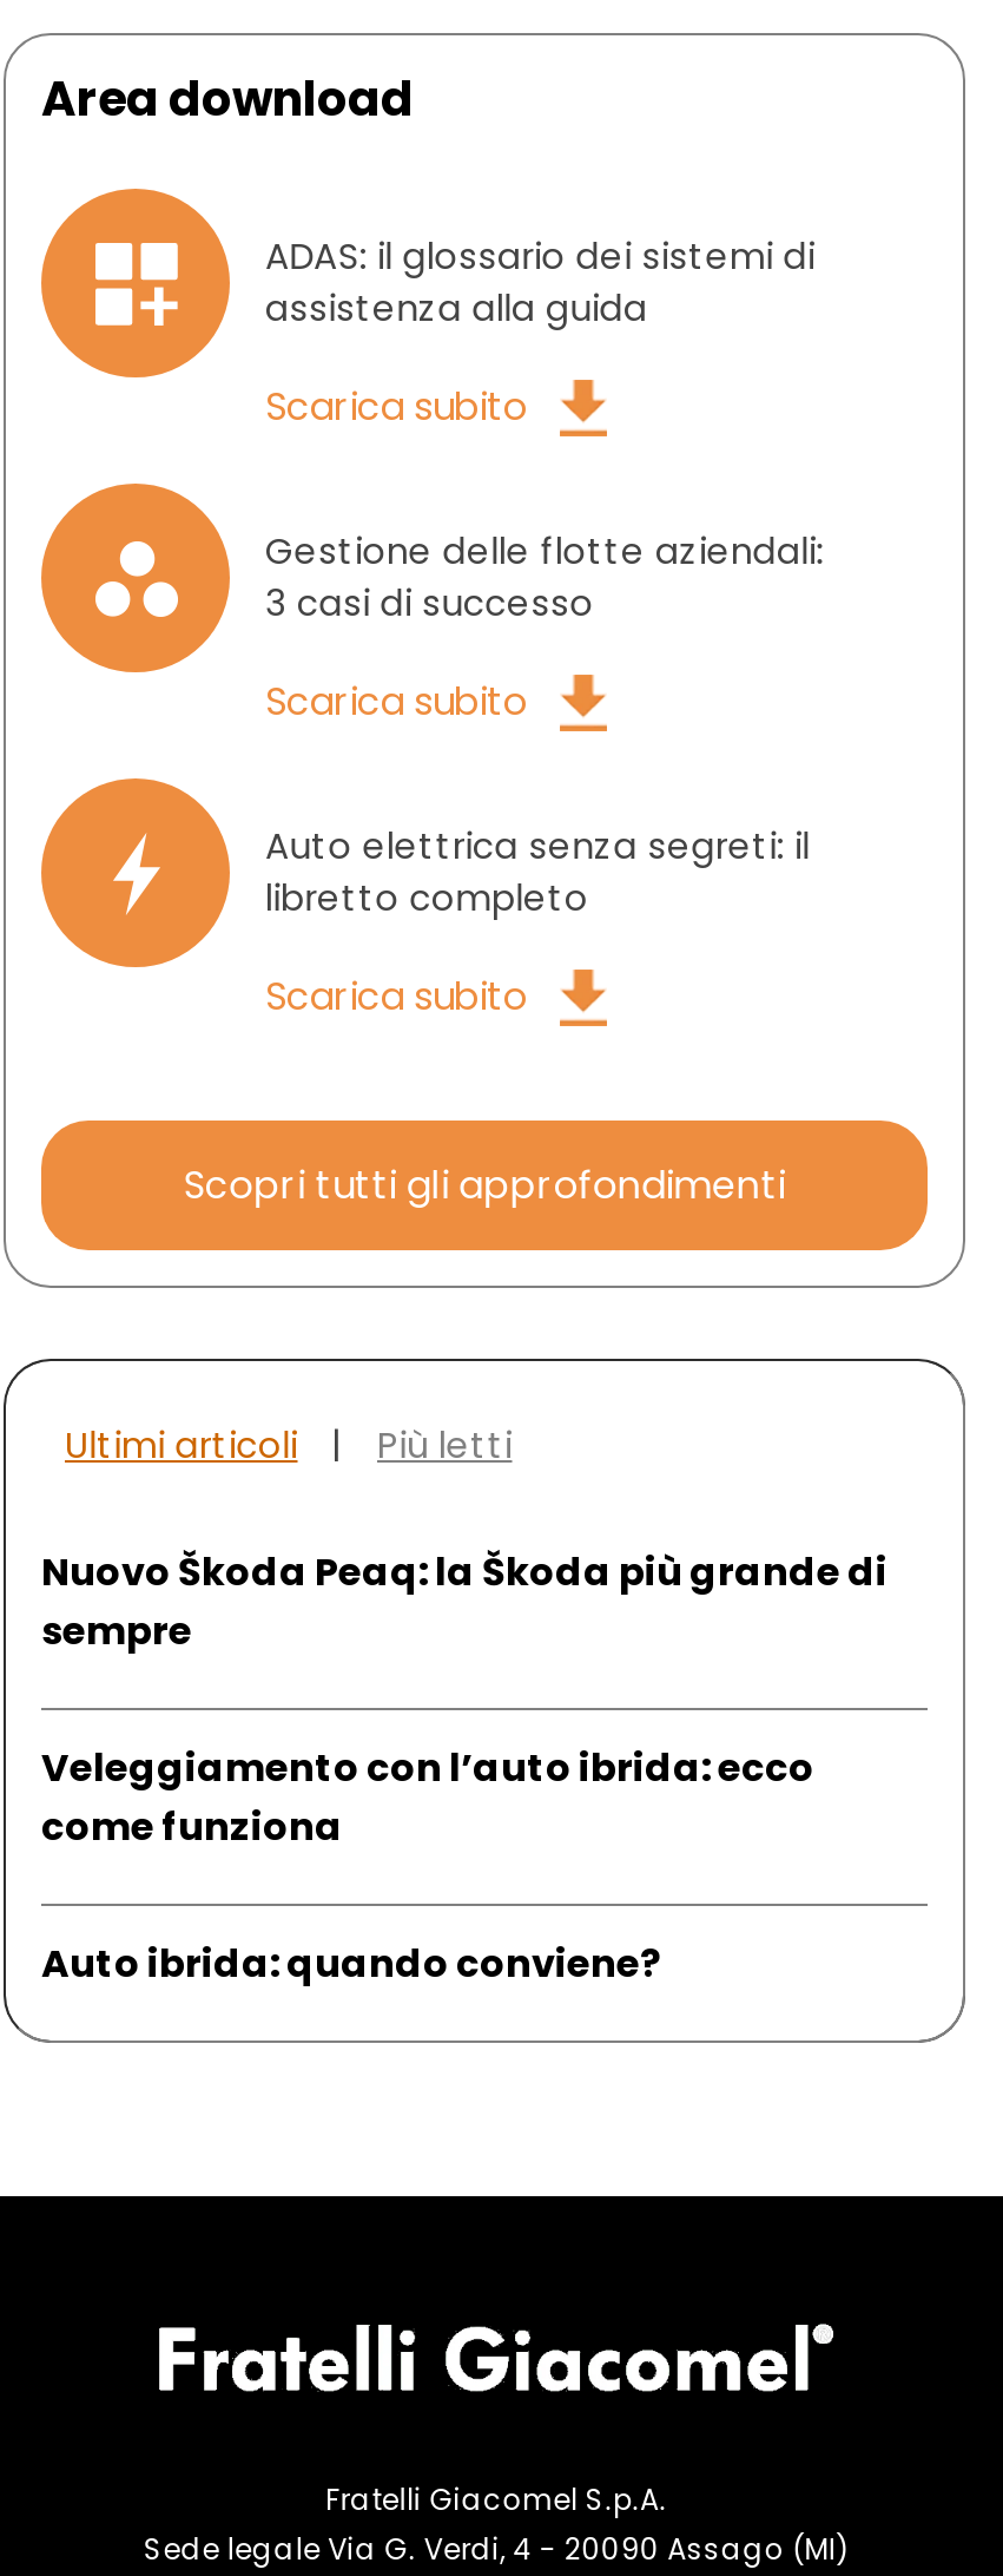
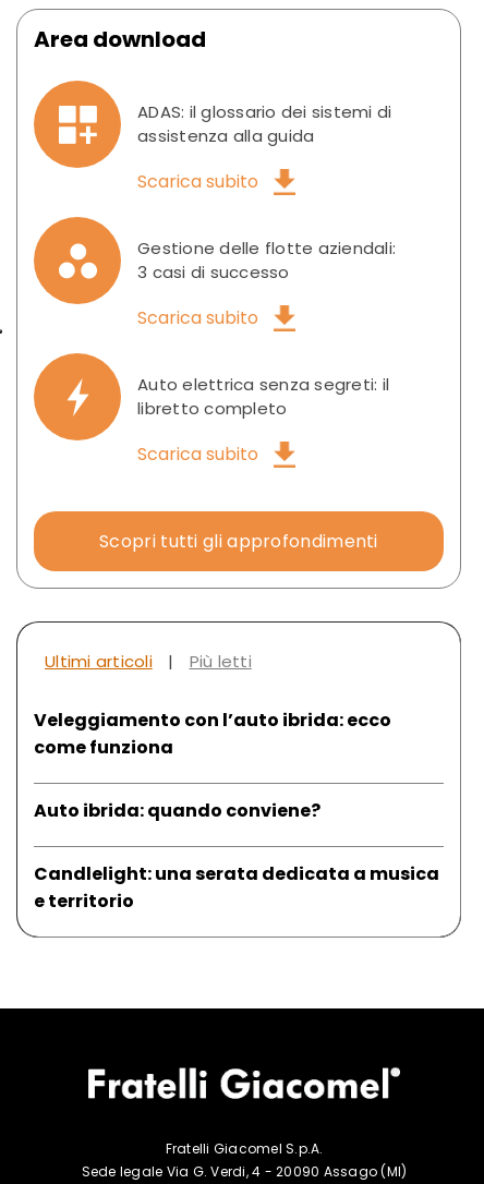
[41,1545,887,1658] Nuovo Škoda Peaq: la Škoda più grande di | sempre -> none
moved [41,1741,814,1991] -> [34,708,391,823]: Veleggiamento con l’auto ibrida: ecco | come funziona | Auto ibrida: quando conviene?
none -> [34,861,439,914] Candlelight: una serata dedicata a musica | e territorio

